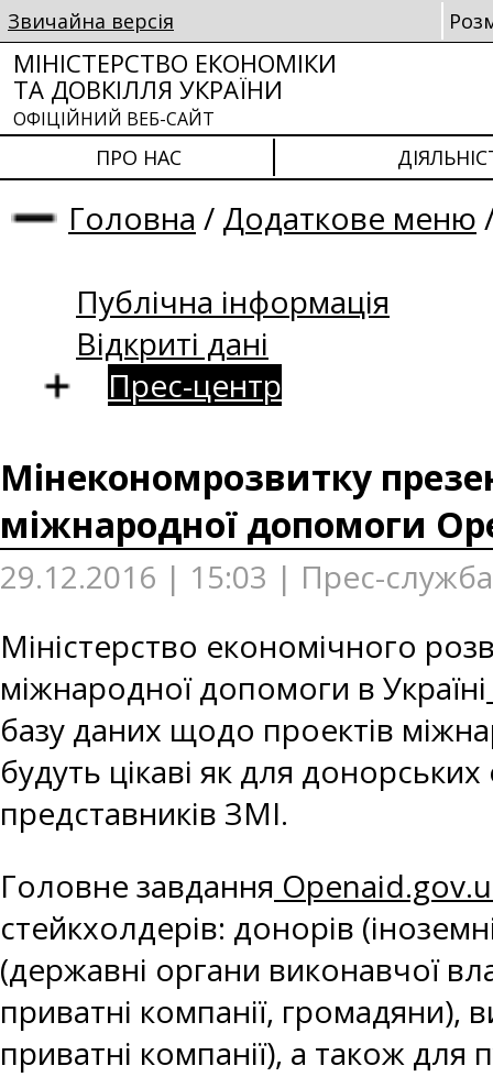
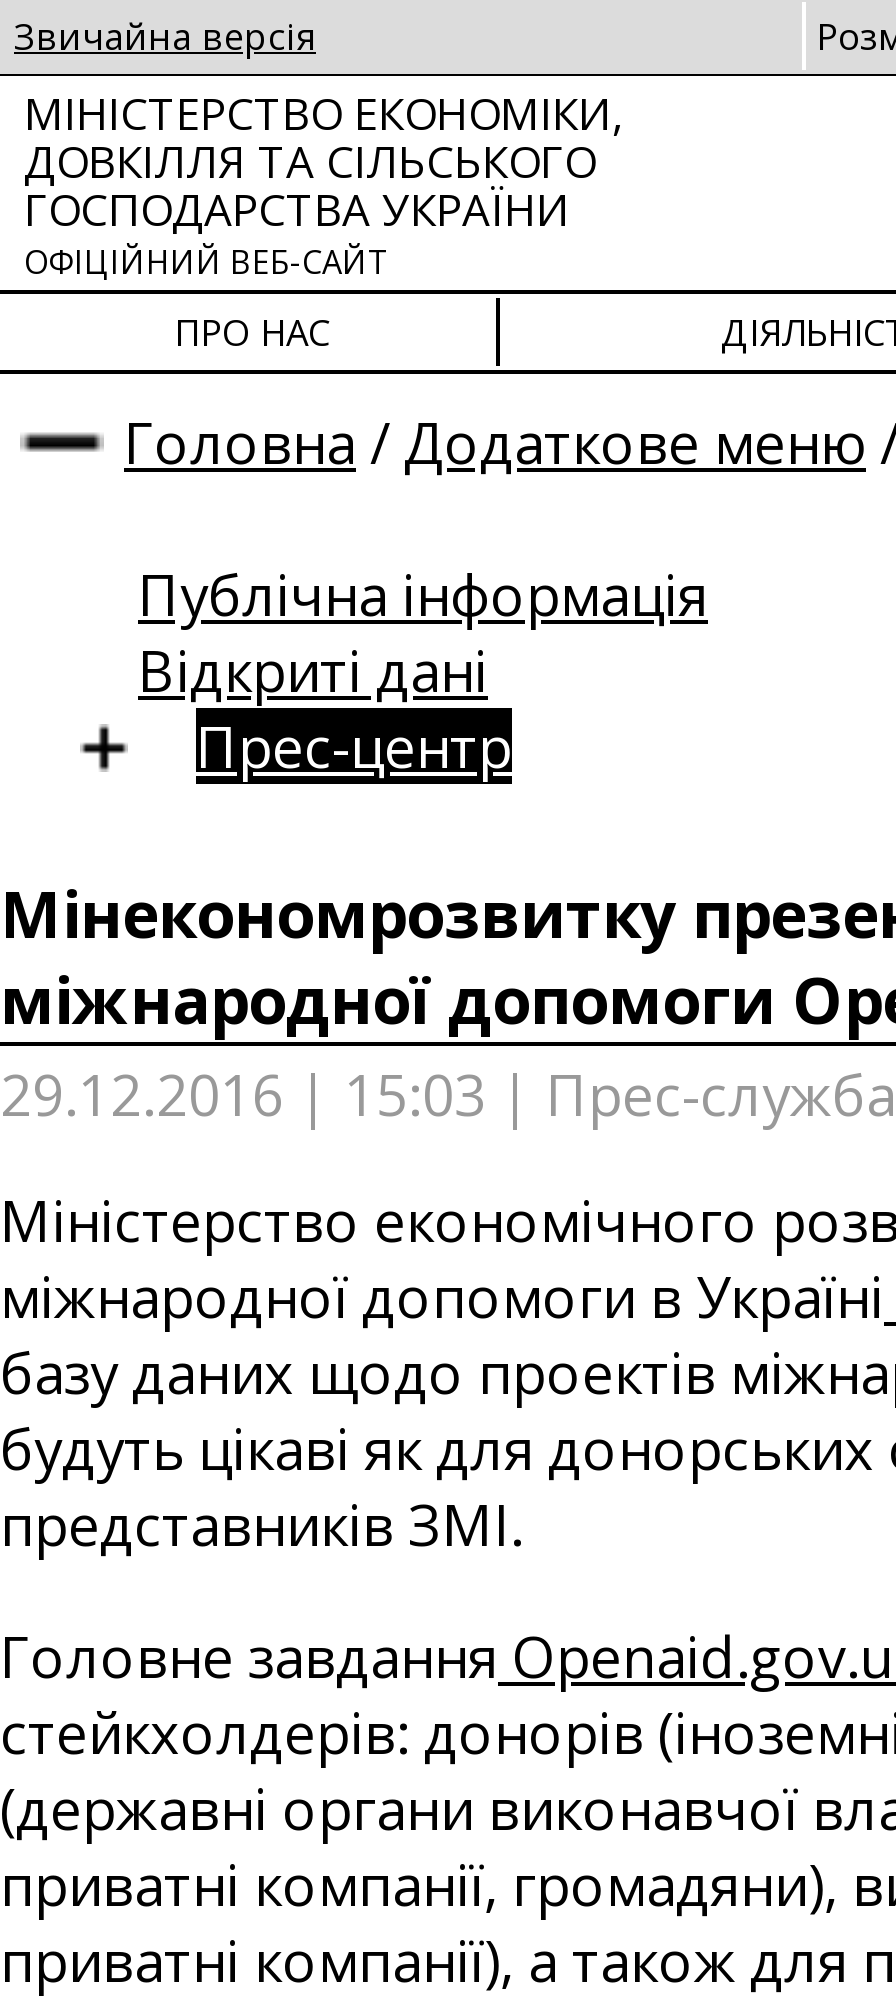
[13,46,337,106] МІНІСТЕРСТВО ЕКОНОМІКИ | ТА ДОВКІЛЛЯ УКРАЇНИ -> [24,82,624,238] МІНІСТЕРСТВО ЕКОНОМІКИ, | ДОВКІЛЛЯ ТА СІЛЬСЬКОГО | ГОСПОДАРСТВА УКРАЇНИ

